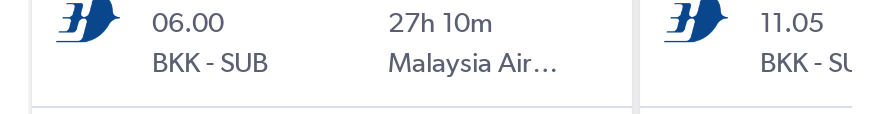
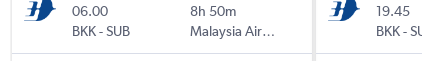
[388,6,492,38] 27h 10m -> [190,3,236,19] 8h 50m
[760,6,824,38] 11.05 -> [376,3,410,19] 19.45

